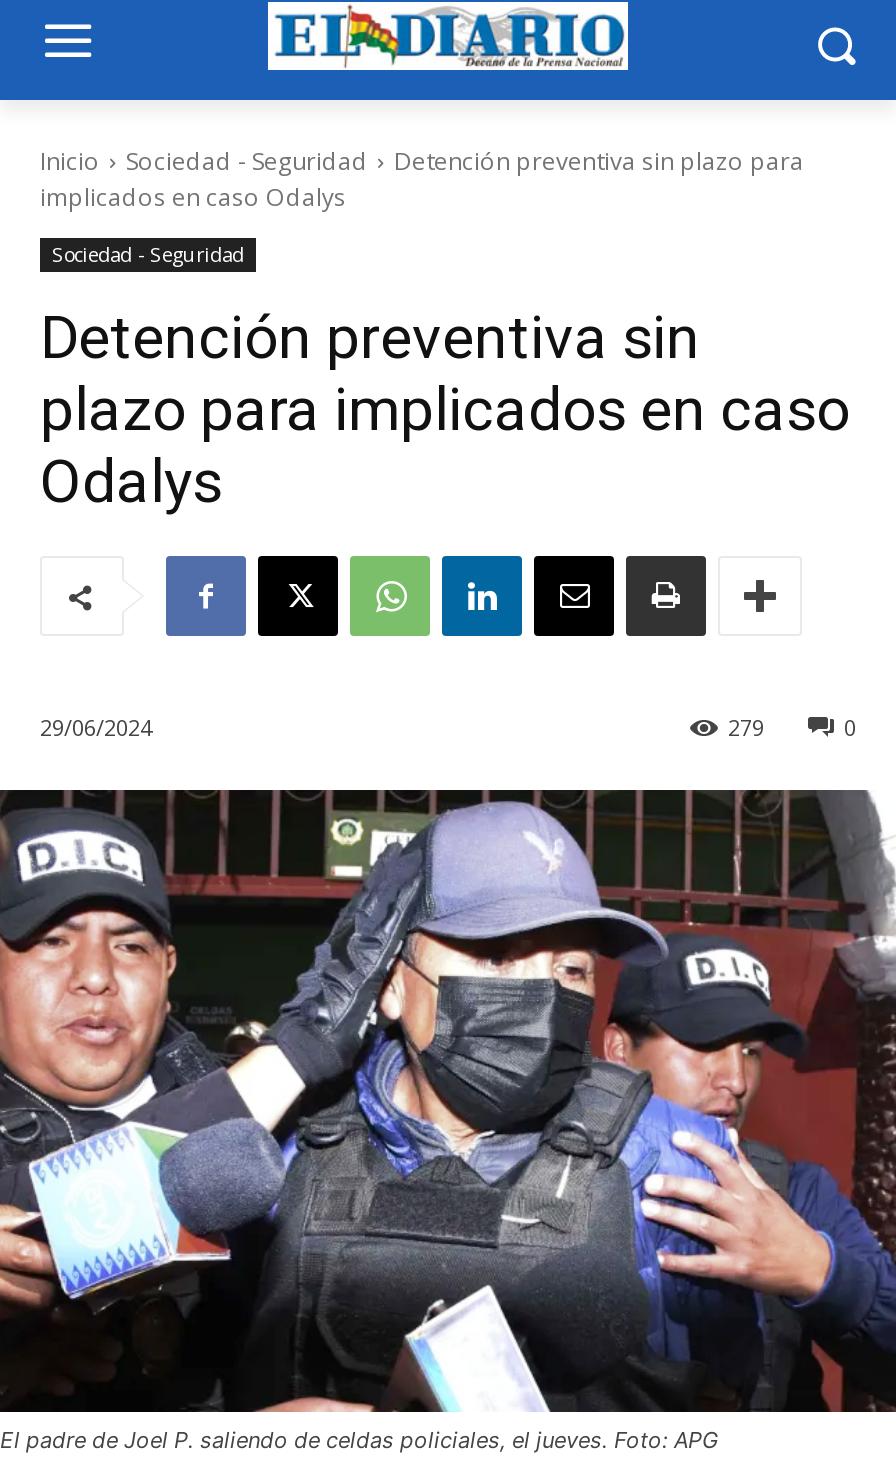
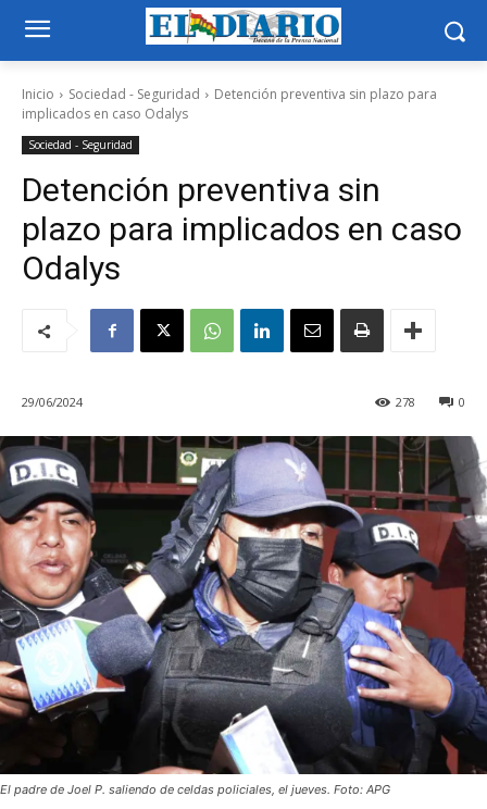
[728,712,764,742] 279 -> [396,394,415,410] 278

